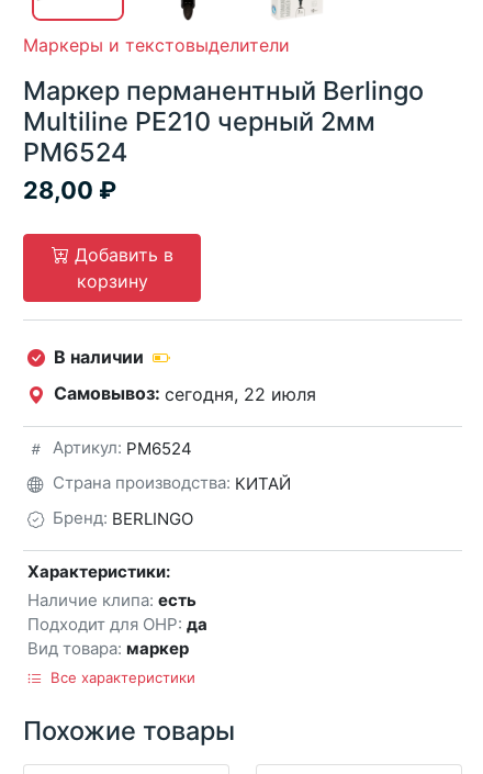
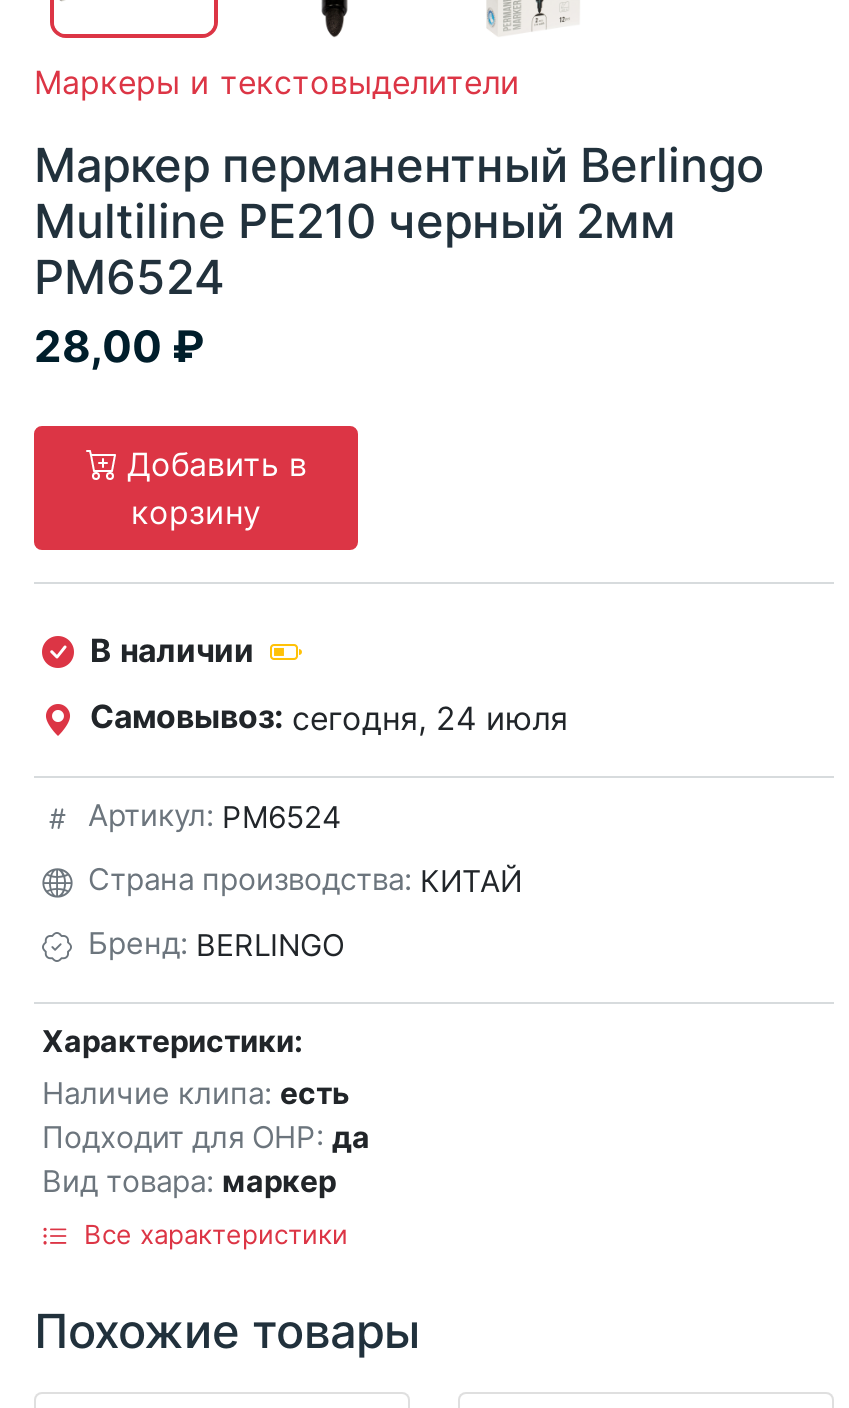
[49,382,316,405] Самовывоз: сегодня, 22 июля -> [82,696,568,738] Самовывоз: сегодня, 24 июля

